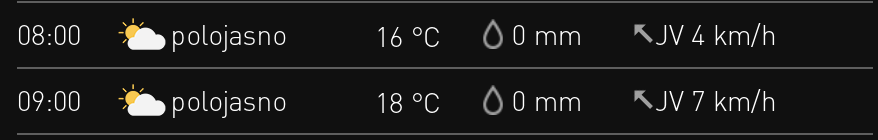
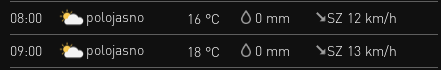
[655,15,777,51] JV 4 km/h -> [327,7,397,25] SZ 12 km/h
[655,81,777,117] JV 7 km/h -> [327,40,397,58] SZ 13 km/h

